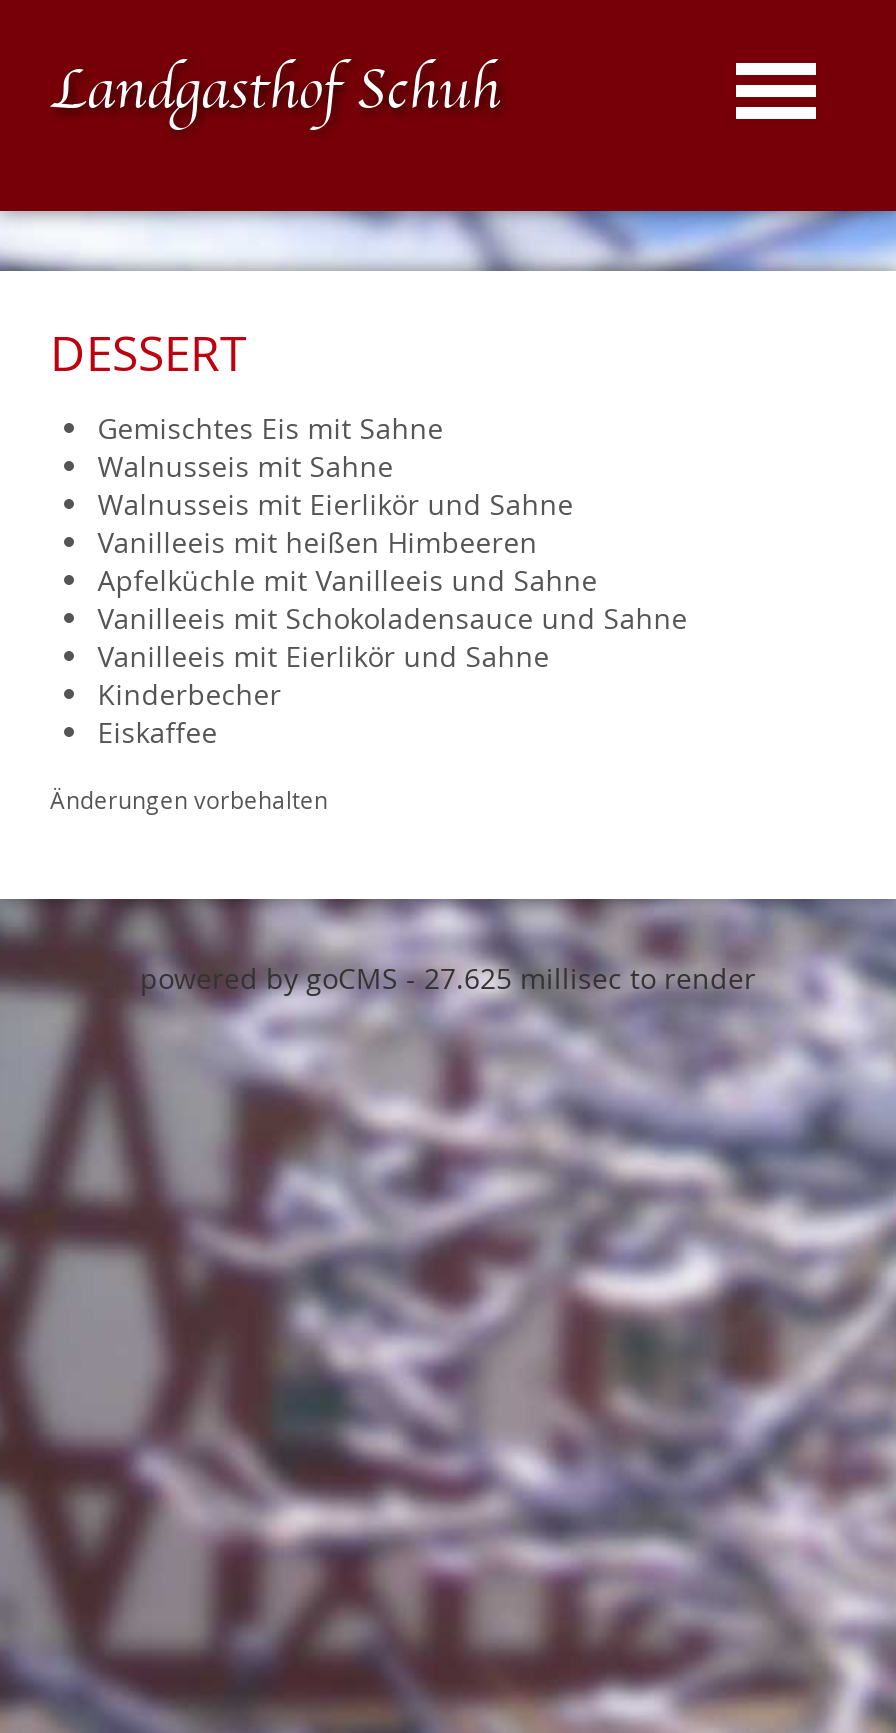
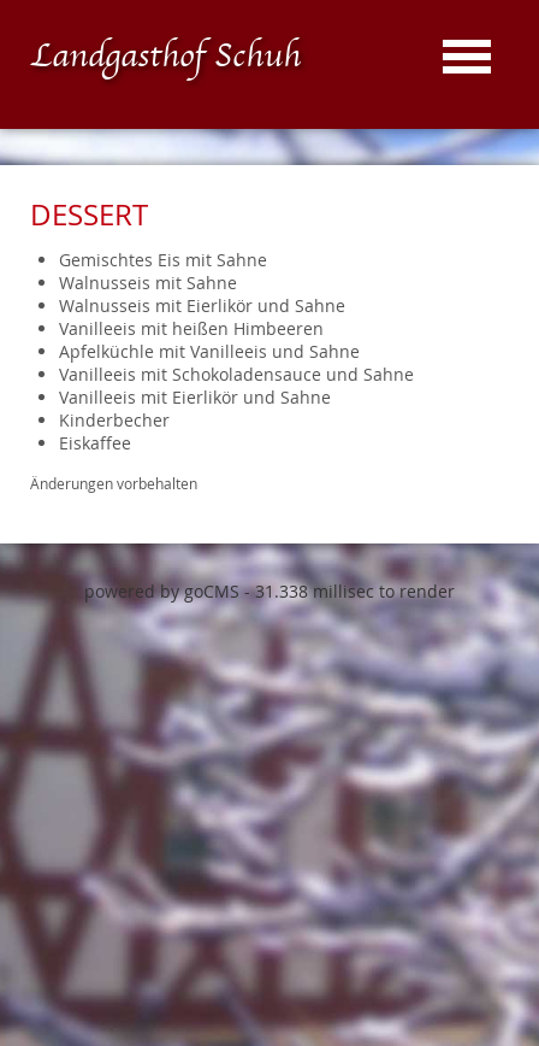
[140,959,756,997] powered by goCMS - 27.625 millisec to render -> [84,580,455,602] powered by goCMS - 31.338 millisec to render

